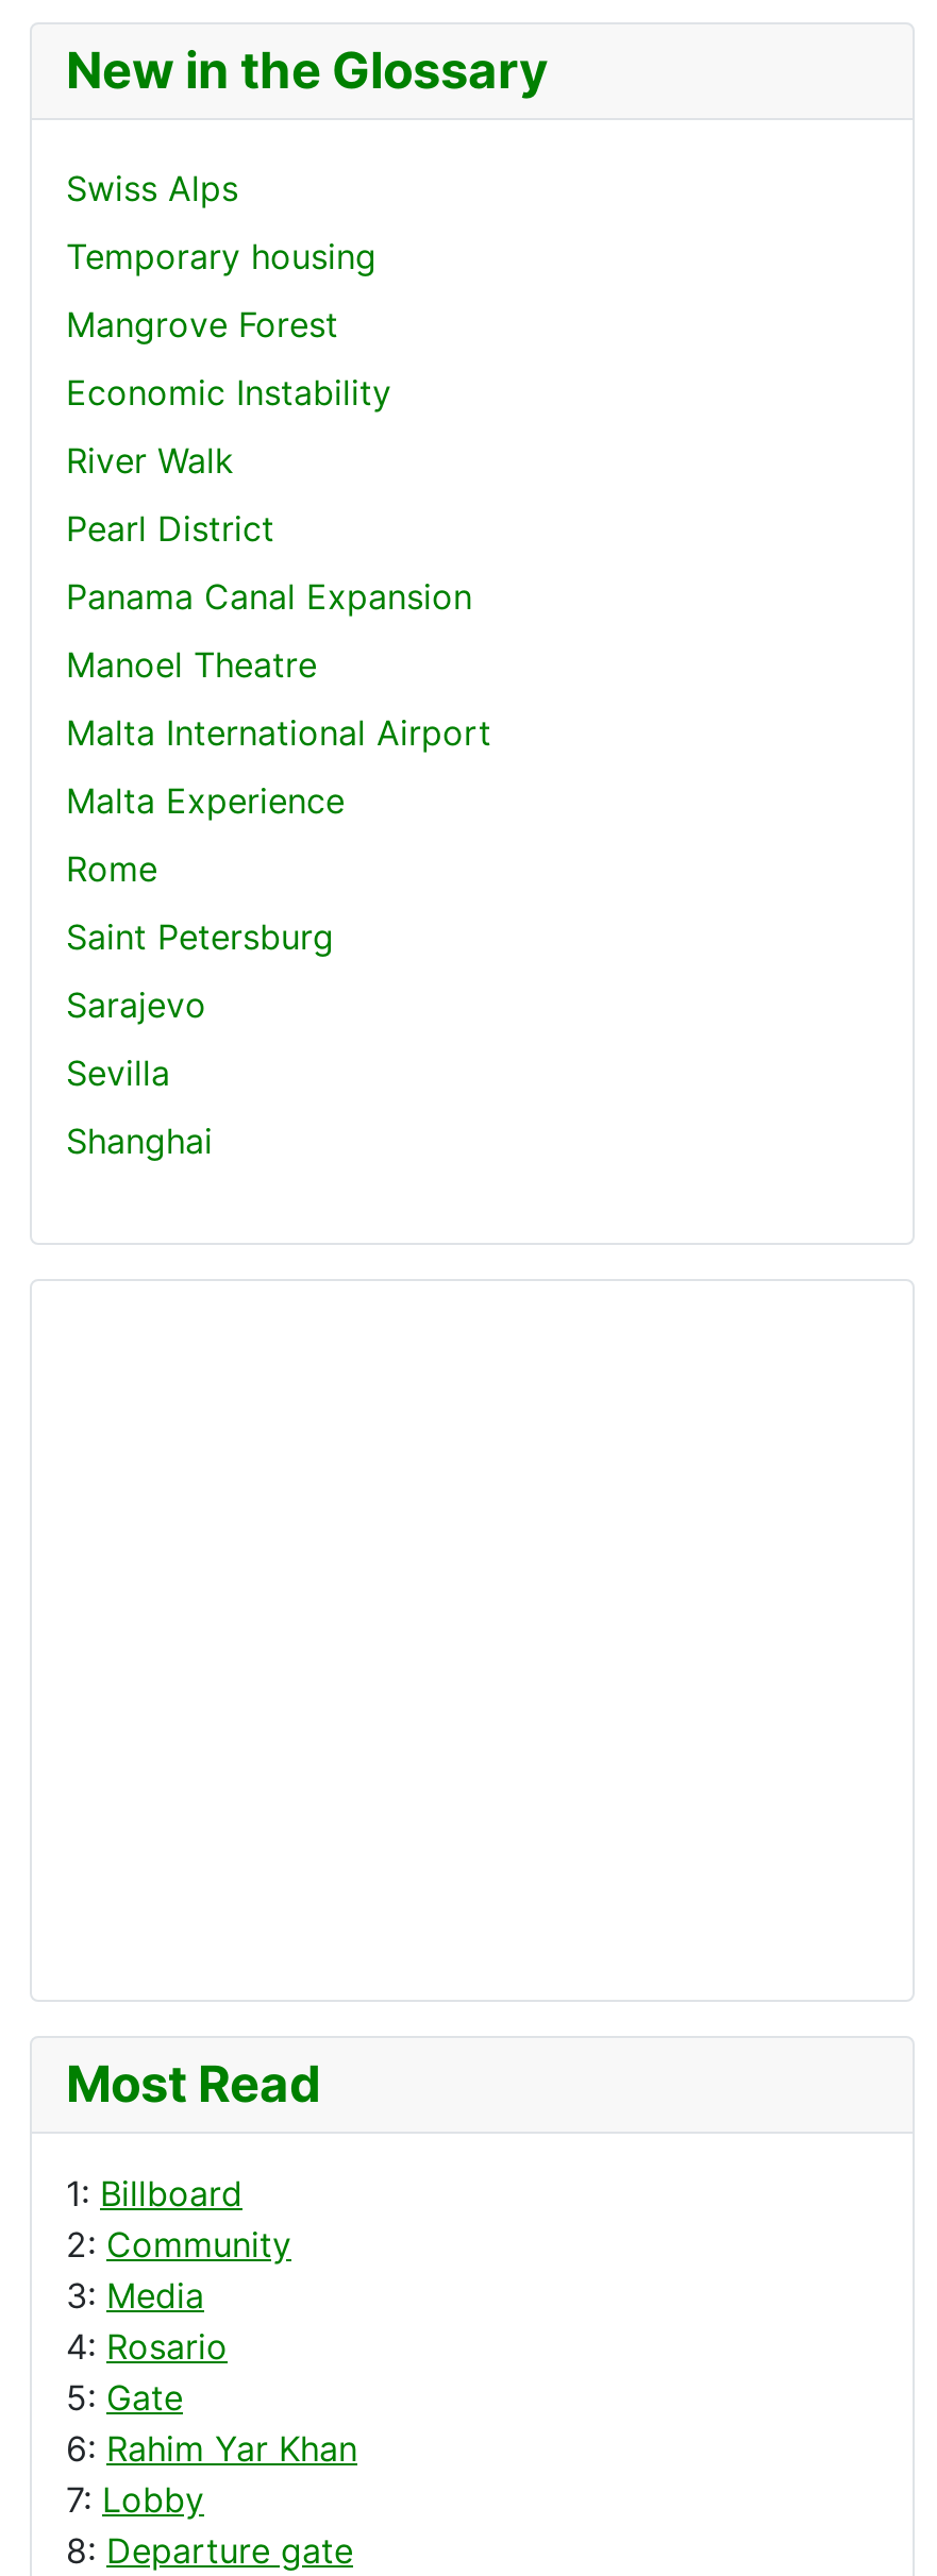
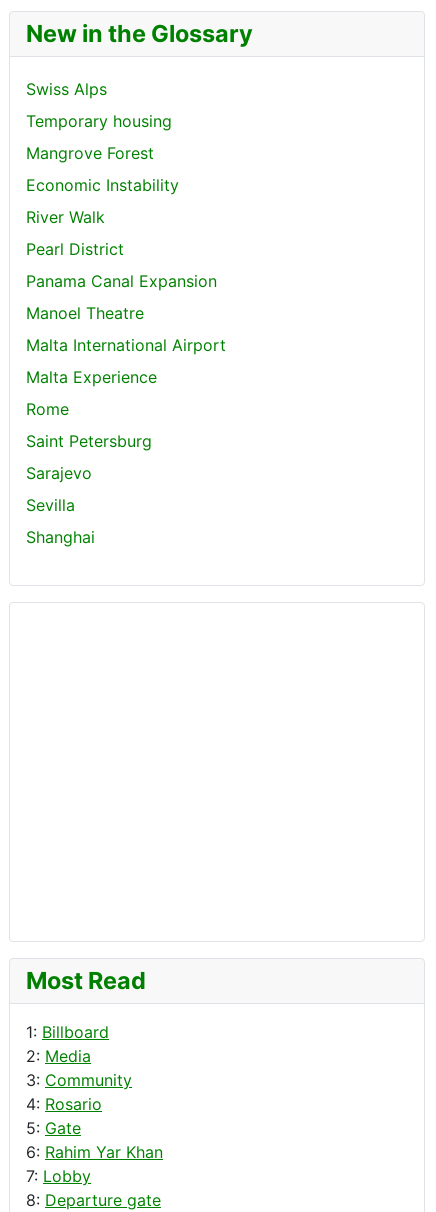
[66,2222,291,2316] 2: Community | 3: Media -> [26,1045,132,1089] 2: Media | 3: Community

